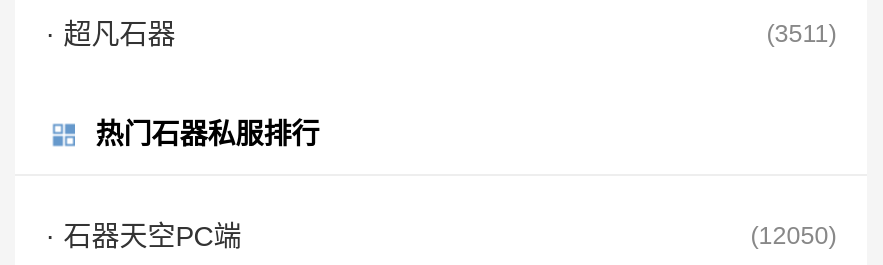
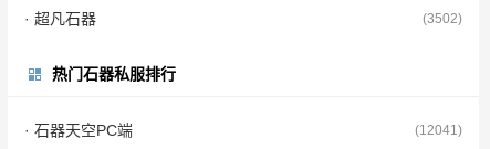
[767,20,837,48] (3511) -> [422,11,462,27] (3502)
[751,222,837,250] (12050) -> [415,123,462,138] (12041)

